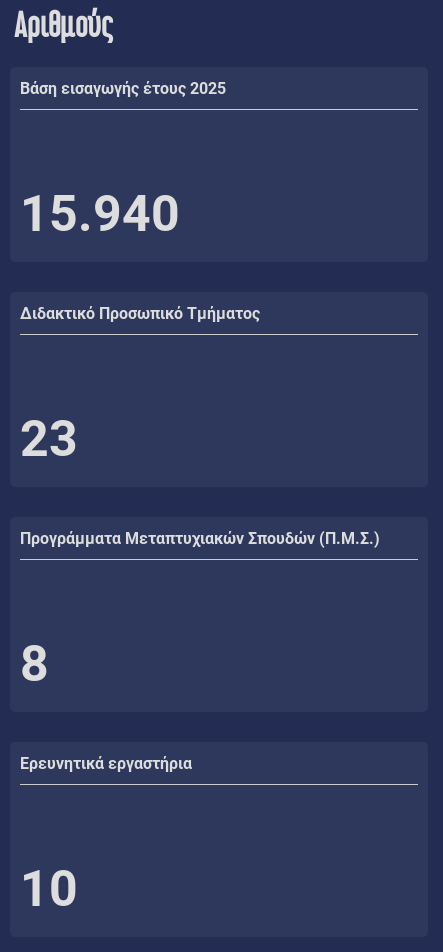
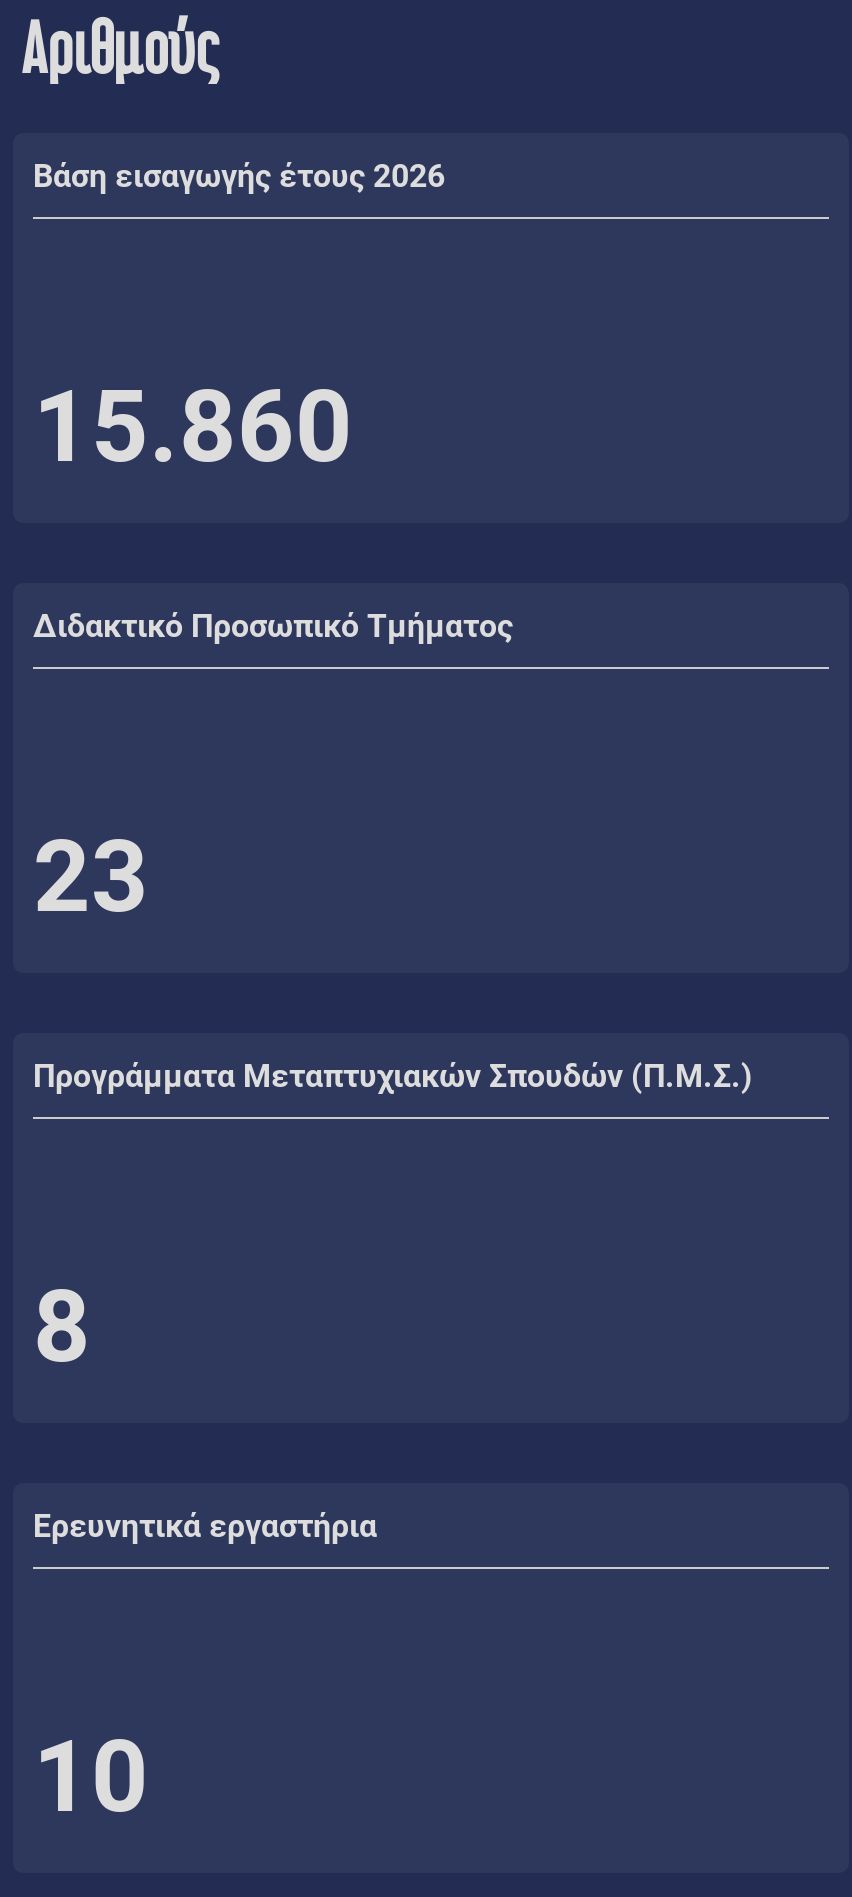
[20,79,226,98] Βάση εισαγωγής έτους 2025 -> [33,157,445,195] Βάση εισαγωγής έτους 2026
[20,185,180,243] 15.940 -> [33,369,353,485] 15.860

